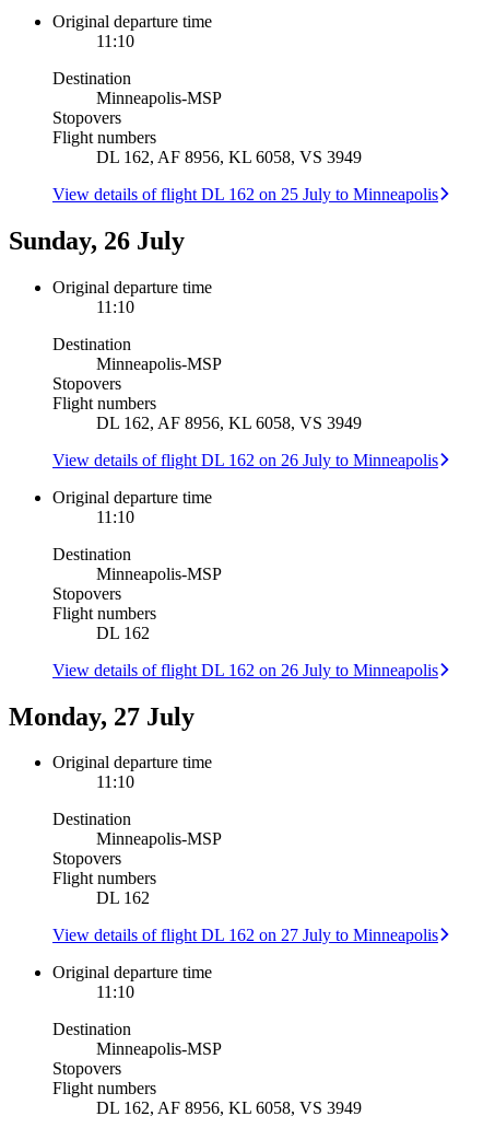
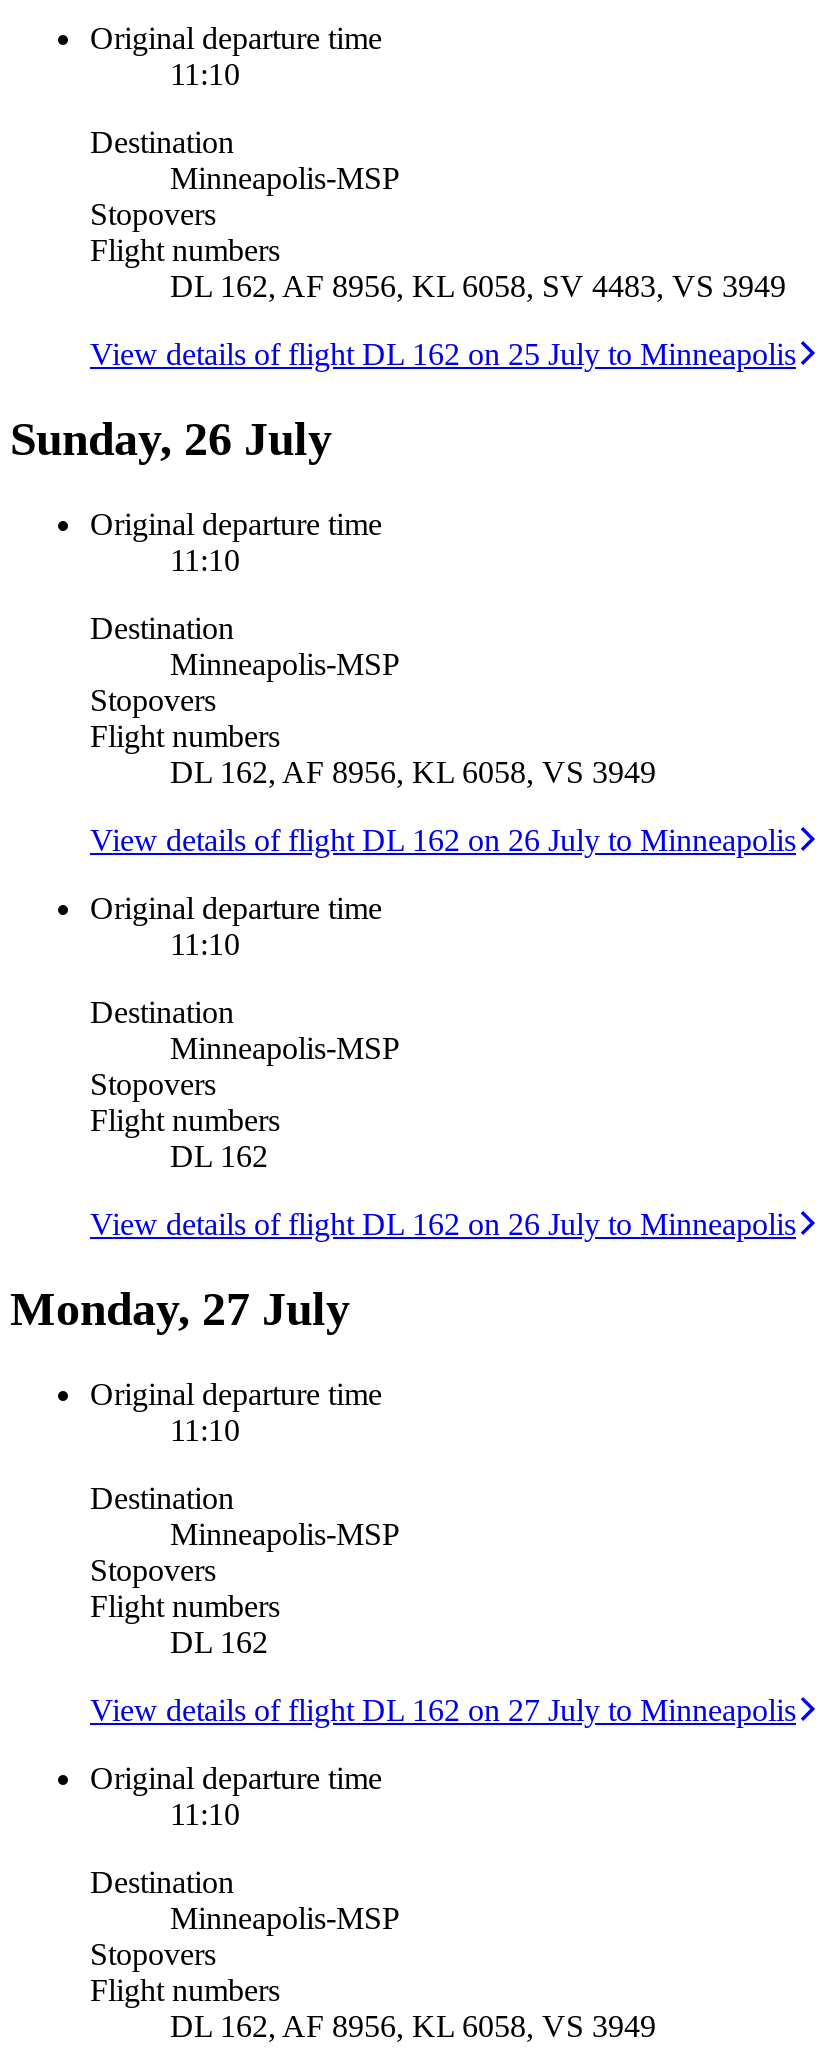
[96,147,362,166] DL 162, AF 8956, KL 6058, VS 3949 -> [170,270,786,304] DL 162, AF 8956, KL 6058, SV 4483, VS 3949

